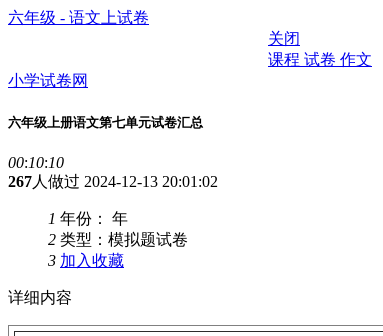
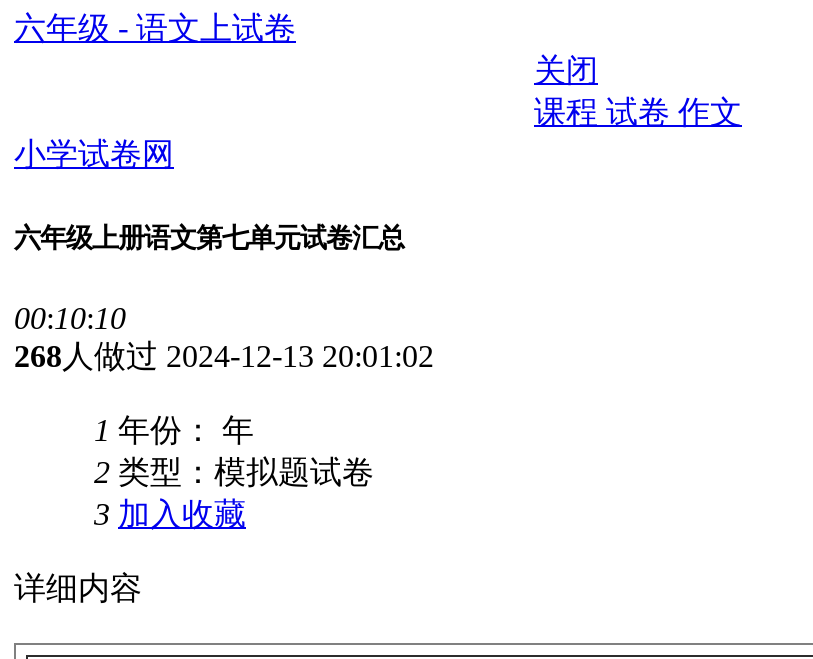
[8,173,218,190] 267人做过 2024-12-13 20:01:02 -> [14,340,434,374] 268人做过 2024-12-13 20:01:02

